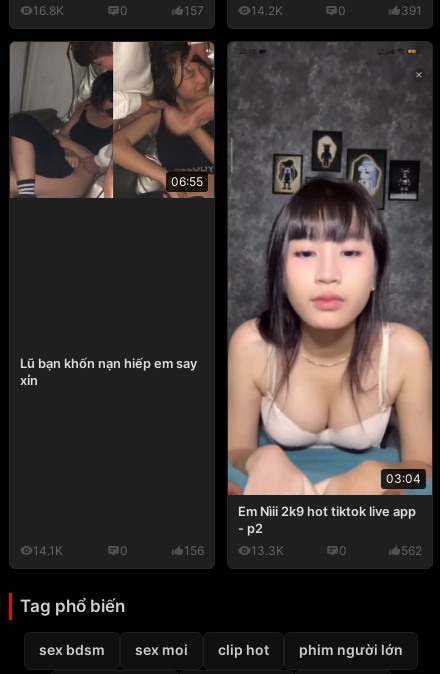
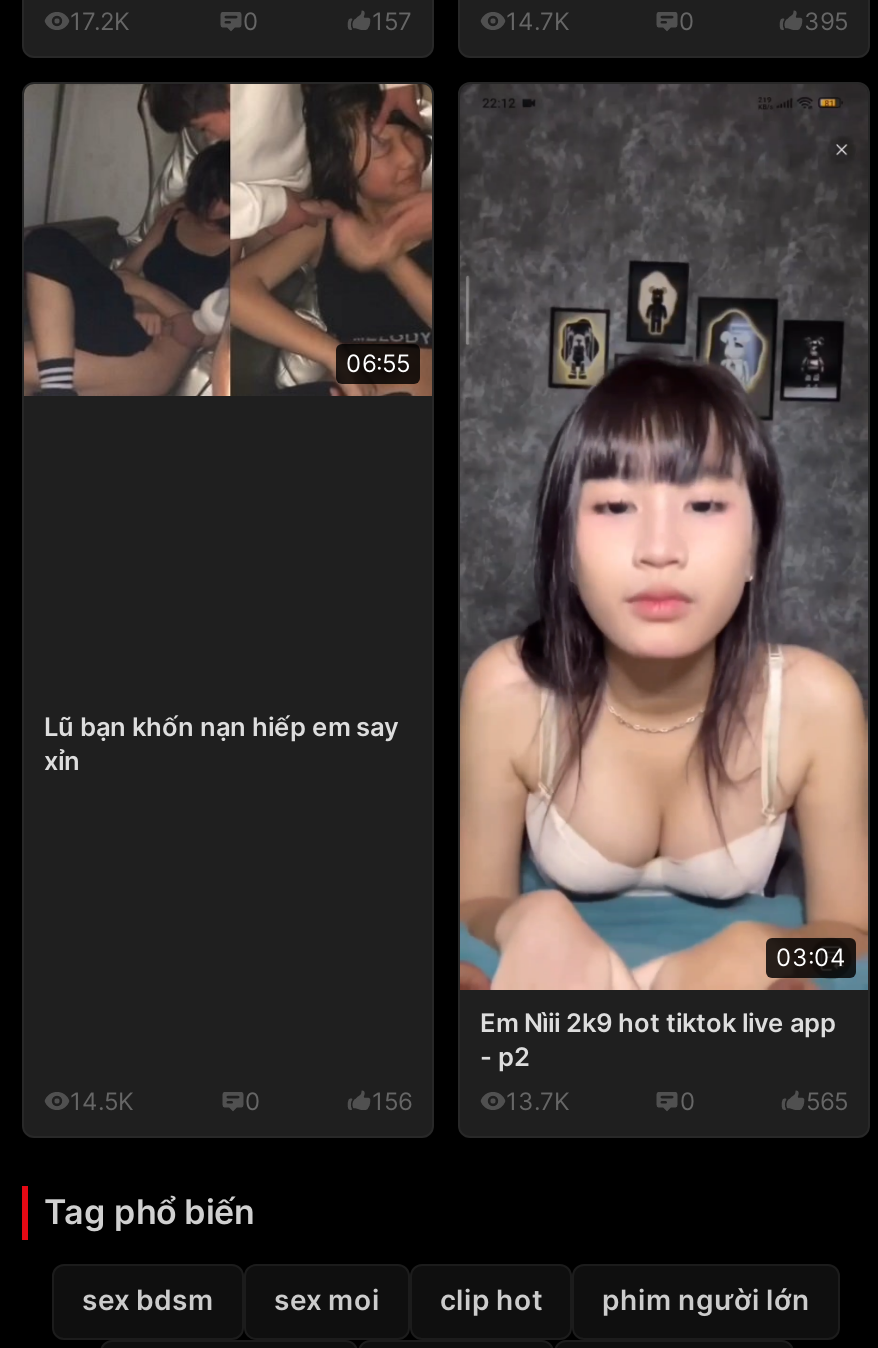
[33,3,64,18] 16.8K -> [70,7,130,37] 17.2K
[251,3,283,18] 14.2K -> [506,7,570,37] 14.7K
[401,3,422,18] 391 -> [804,7,848,37] 395
[33,543,63,558] 14.1K -> [70,1087,134,1117] 14.5K
[251,543,284,558] 13.3K -> [506,1087,570,1117] 13.7K
[401,543,422,558] 562 -> [806,1087,848,1117] 565

